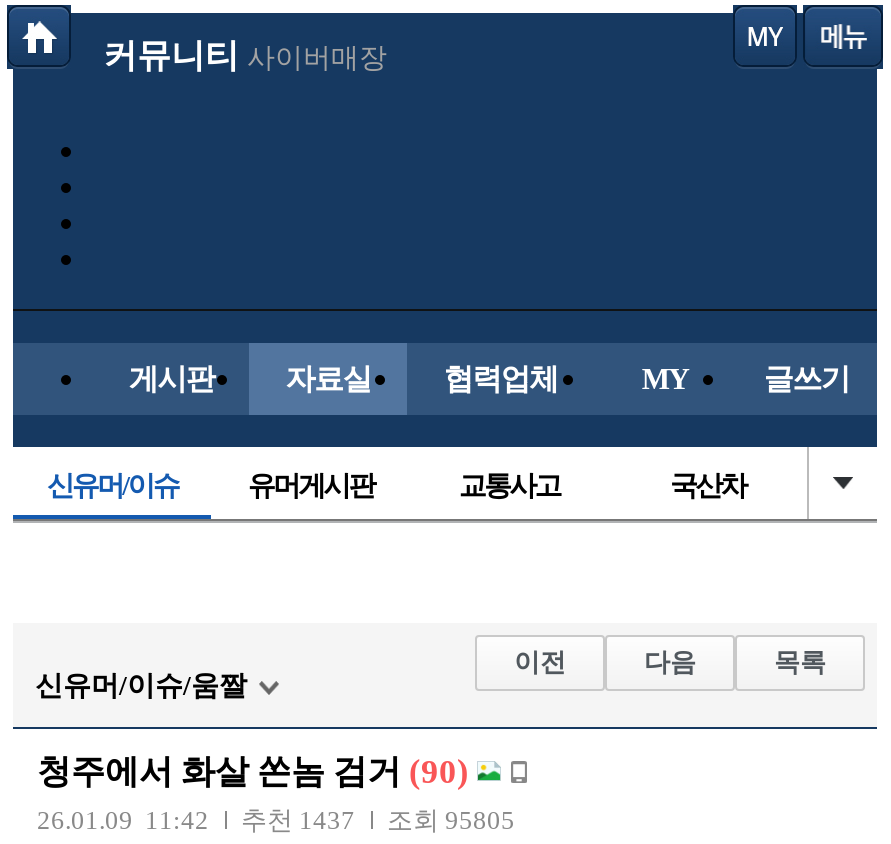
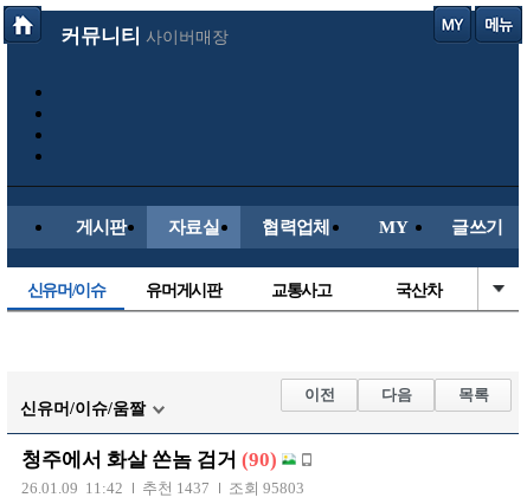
[37,805,515,835] 26.01.09 11:42 추천 1437 조회 95805 -> [21,479,304,497] 26.01.09 11:42 추천 1437 조회 95803

